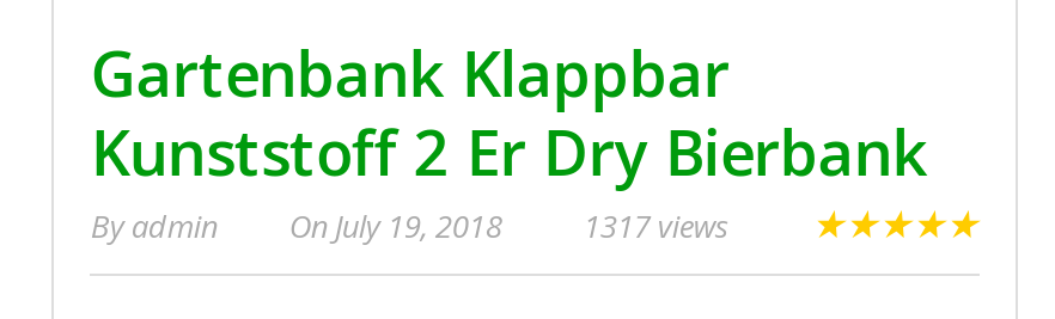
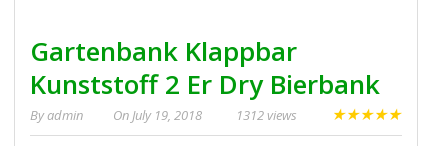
[583,204,729,247] 1317 views -> [236,106,297,124] 1312 views

